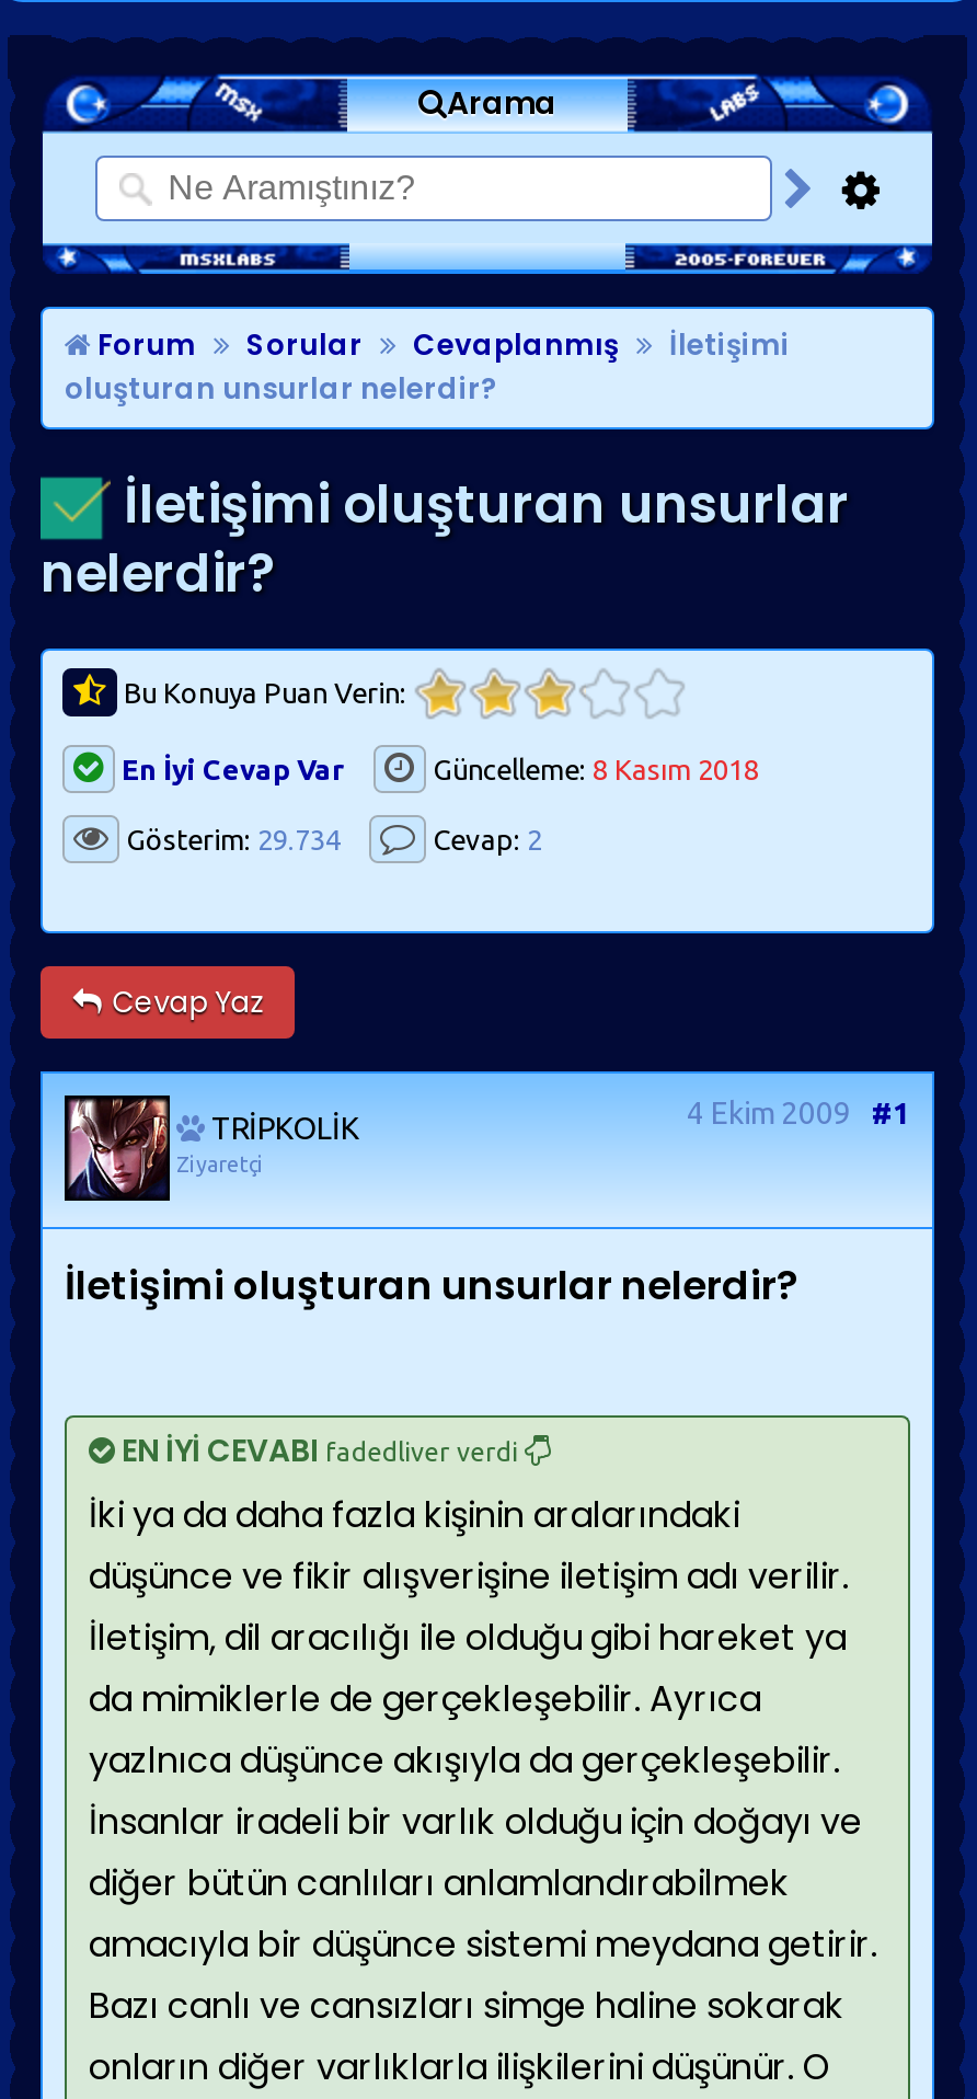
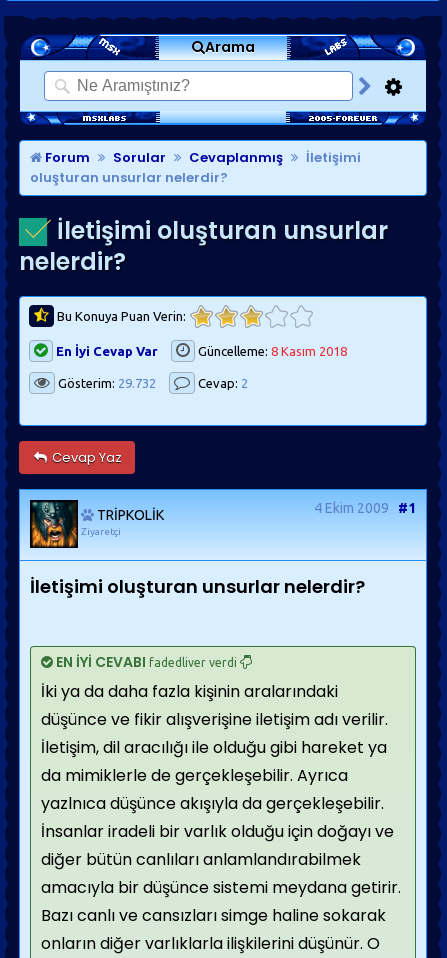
[119,824,341,854] Gösterim: 29.734 -> [55,376,156,390] Gösterim: 29.732
[69,1098,170,1201] [image] -> [31,501,78,548] [image]

